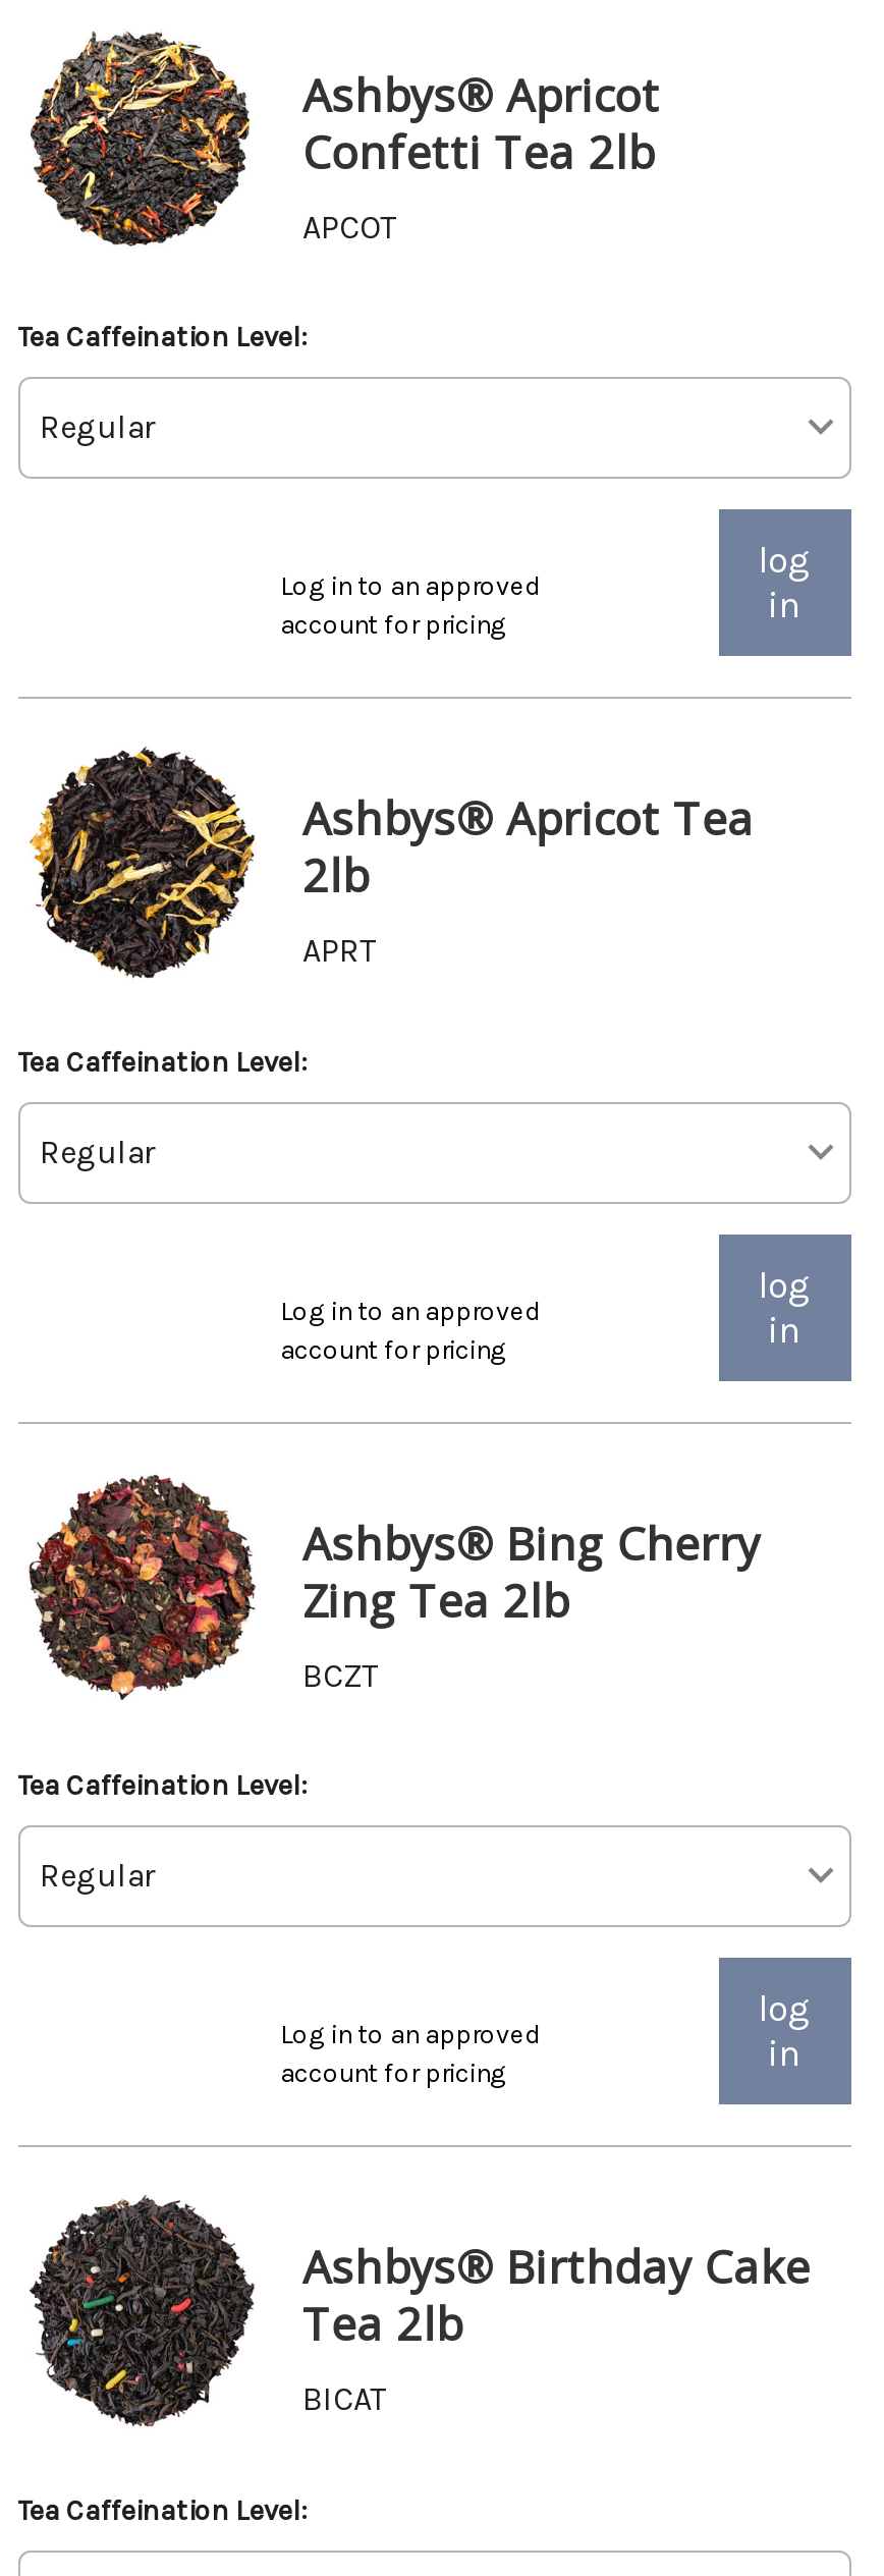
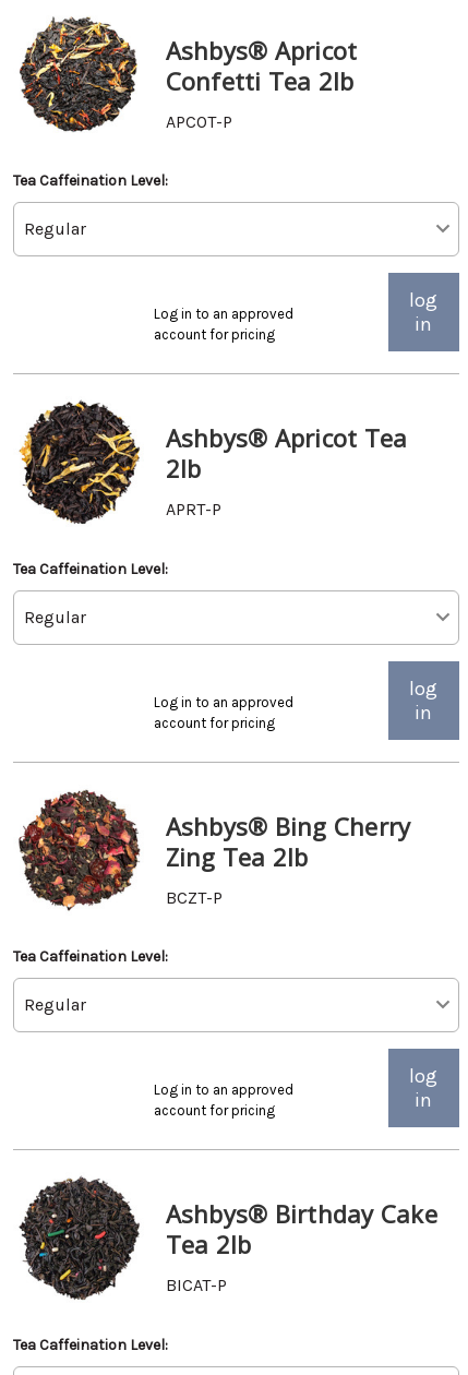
[302,207,396,246] APCOT -> [165,111,232,132] APCOT-P
[302,931,376,970] APRT -> [165,499,221,520] APRT-P
[302,1656,378,1694] BCZT -> [165,887,222,908] BCZT-P
[302,2380,386,2419] BICAT -> [165,1275,226,1296] BICAT-P

